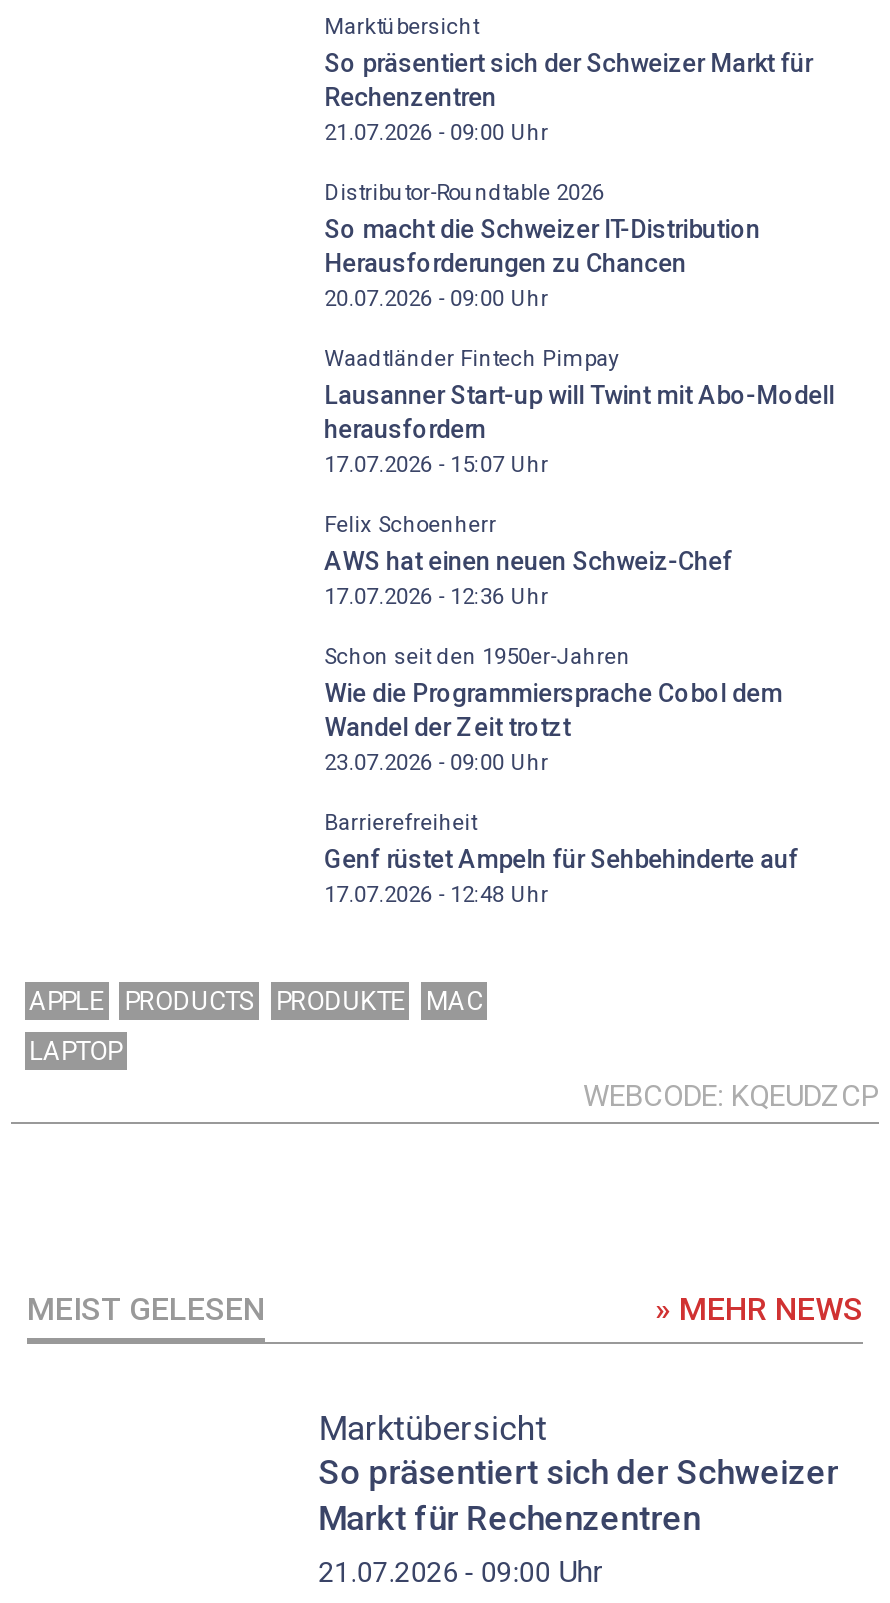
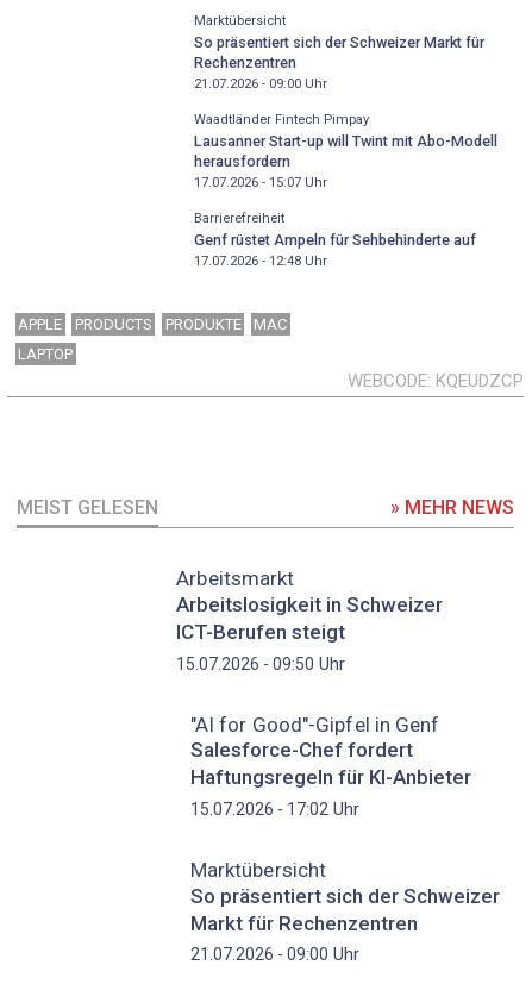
[324,180,760,312] Distributor-Roundtable 2026 | So macht die Schweizer IT-Distribution | Herausforderungen zu Chancen | 20.07.2026 - 09:00 Uhr -> none
moved [324,346,834,478] -> [194,112,497,190]: Waadtländer Fintech Pimpay | Lausanner Start-up will Twint mit Abo-Modell | 17.07.2026 - 15:07 Uhr
[324,512,782,776] Felix Schoenherr | AWS hat einen neuen Schweiz-Chef | 17.07.2026 - 12:36 Uhr | Schon seit den 1950er-Jahren | Wie die Programmiersprache Cobol dem | Wandel der Zeit trotzt | 23.07.2026 - 09:00 Uhr -> none
moved [27,810,879,1329] -> [17,210,524,519]: Barrierefreiheit | Genf rüstet Ampeln für Sehbehinderte auf | 17.07.2026 - 12:48 Uhr | ... | MEIST GELESEN | » MEHR NEWS
none -> [176,567,471,820] Arbeitsmarkt | Arbeitslosigkeit in Schweizer | ICT-Berufen steigt | 15.07.2026 - 09:50 Uhr | "AI for Good"-Gipfel in Genf | Salesforce-Chef fordert | Haftungsregeln für KI-Anbieter | 15.07.2026 - 17:02 Uhr

